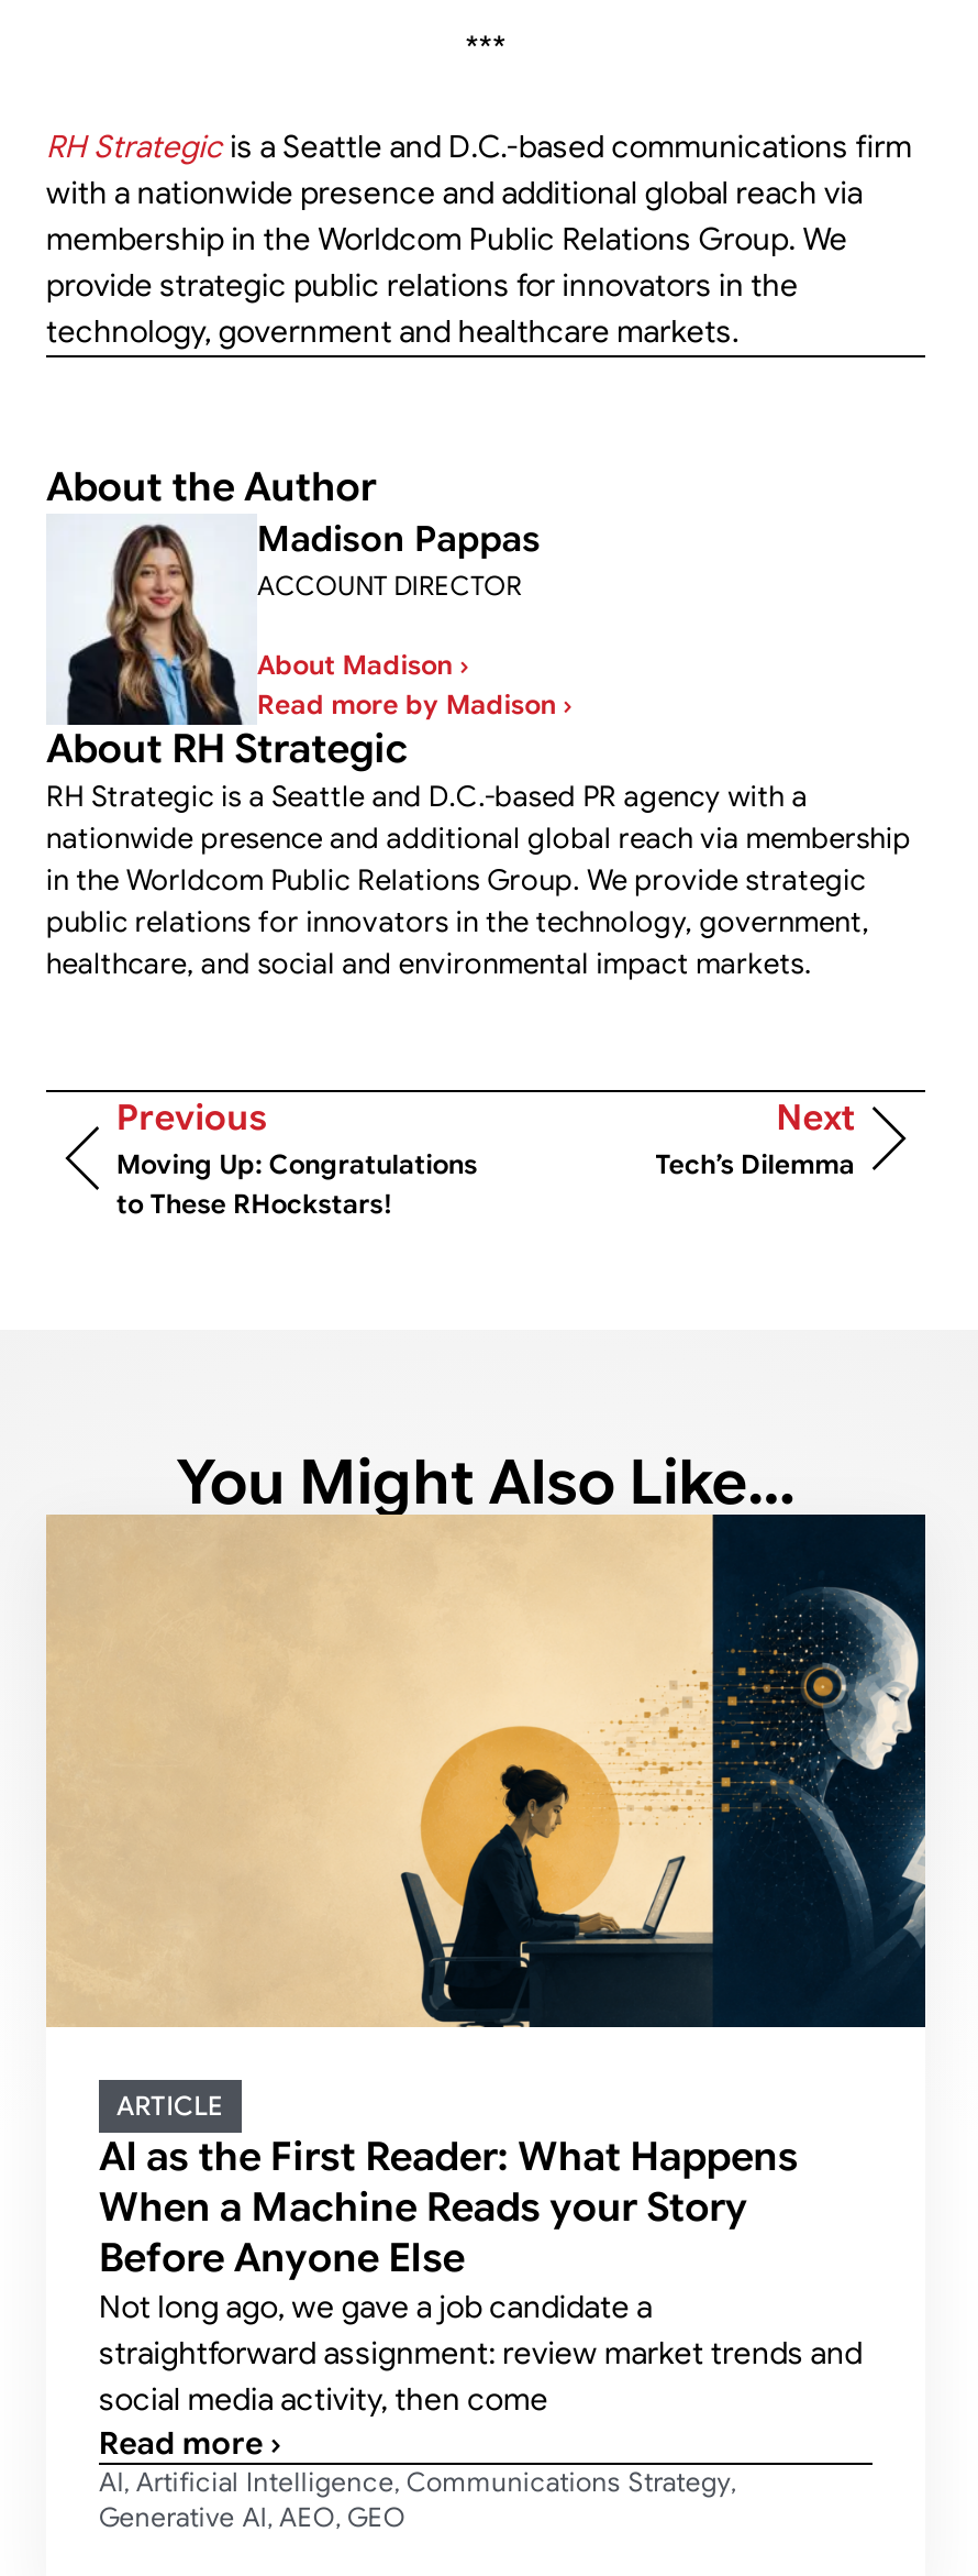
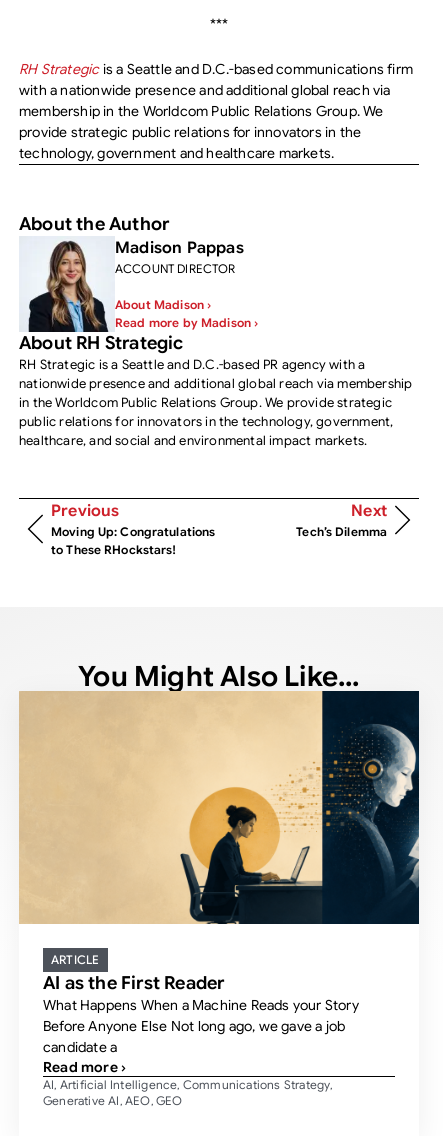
[99,2133,862,2419] AI as the First Reader: What Happens | When a Machine Reads your Story | Before Anyone Else | Not long ago, we gave a job candidate a | straightforward assignment: review market trends and | social media activity, then come -> [43,972,359,1056] AI as the First Reader | What Happens When a Machine Reads your Story | Before Anyone Else Not long ago, we gave a job | candidate a

